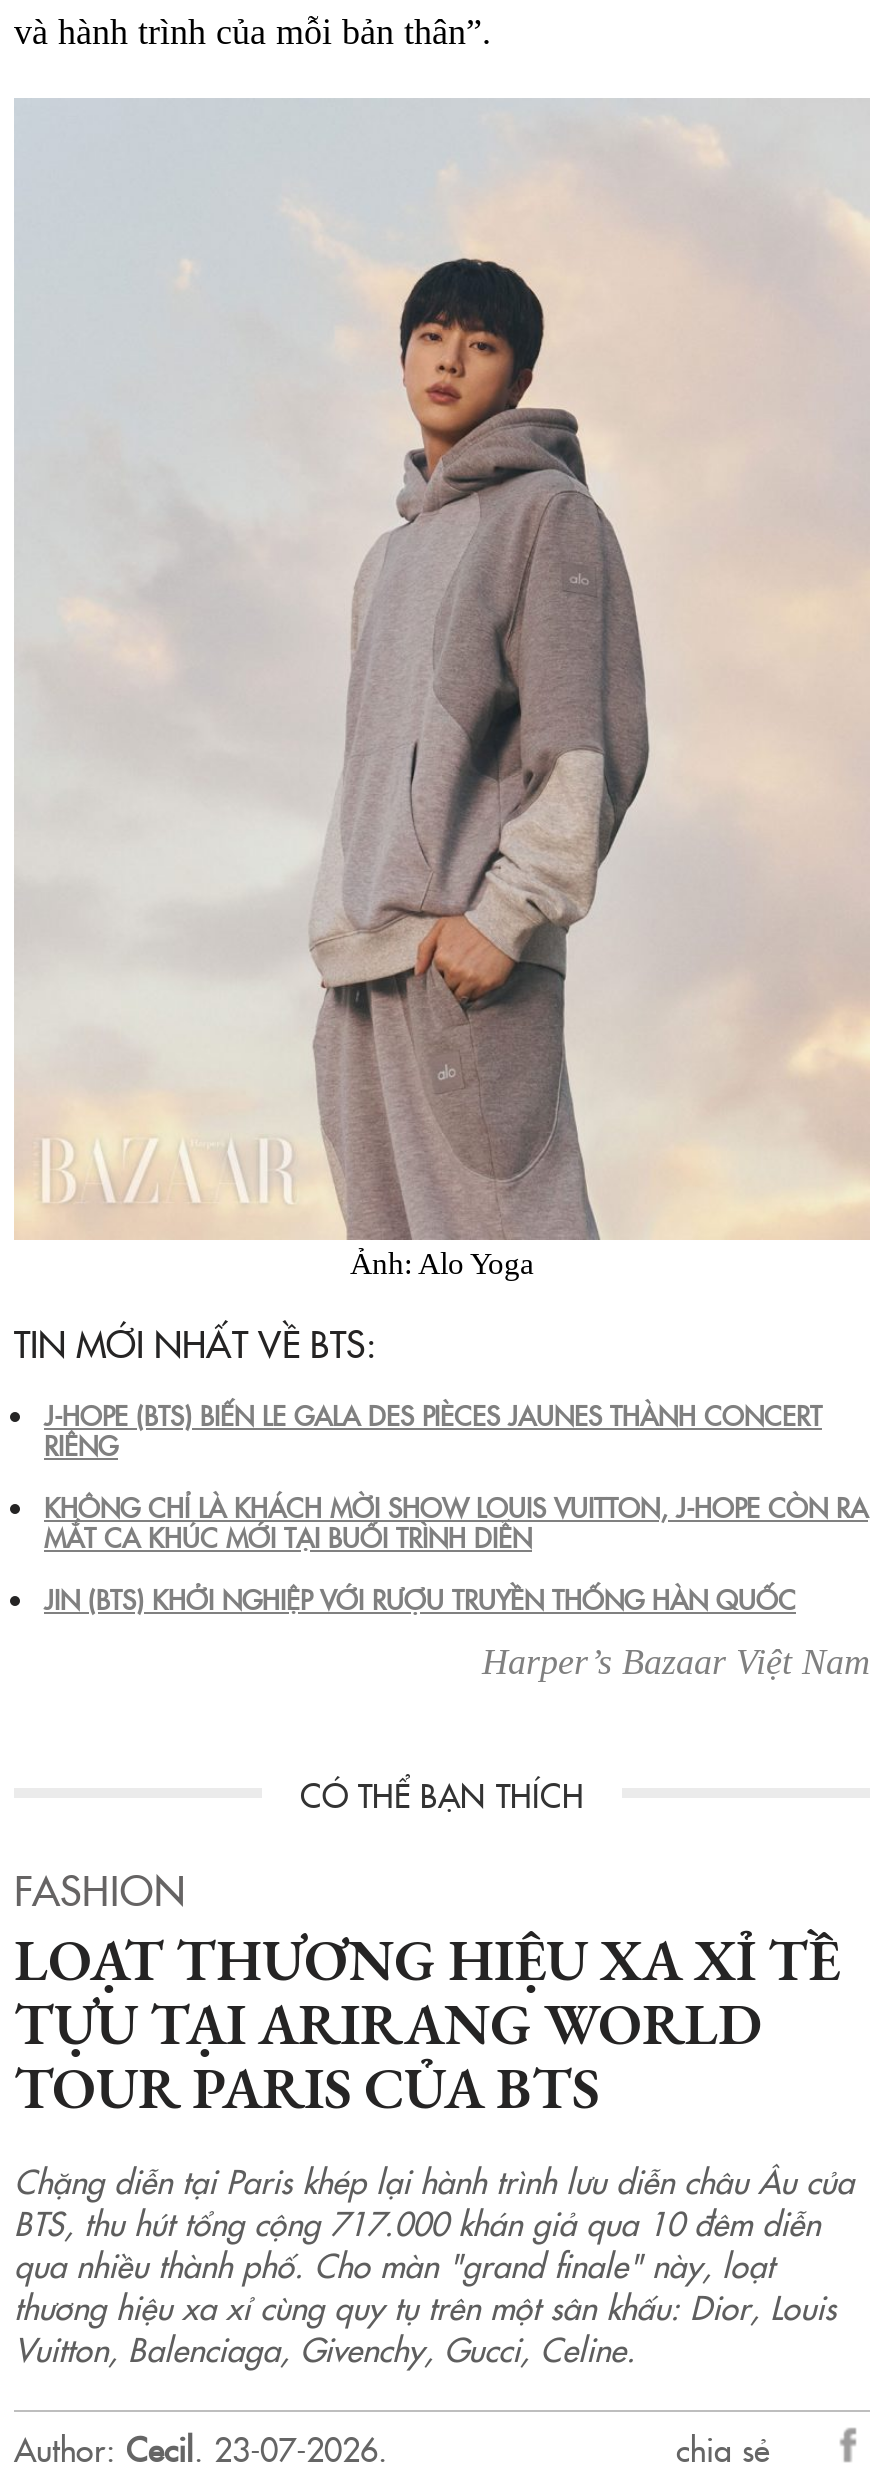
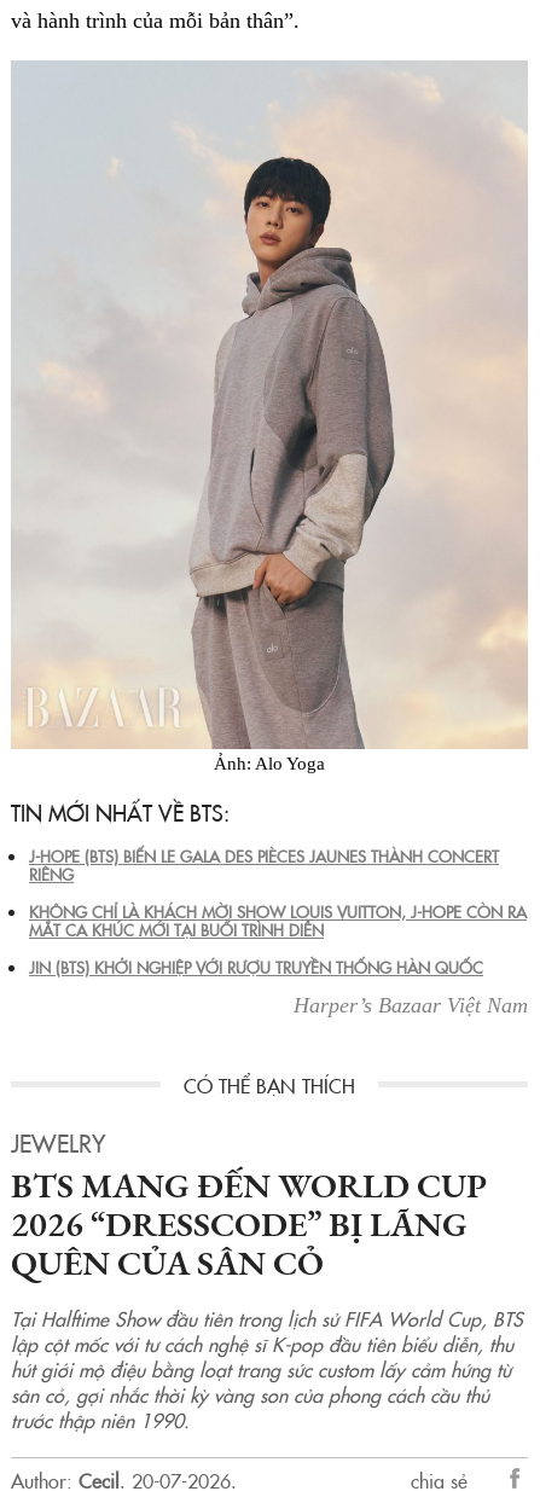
[14,1860,854,2370] FASHION | LOẠT THƯƠNG HIỆU XA XỈ TỀ | TỰU TẠI ARIRANG WORLD | TOUR PARIS CỦA BTS | Chặng diễn tại Paris khép lại hành trình lưu diễn châu Âu của | BTS, thu hút tổng cộng 717.000 khán giả qua 10 đêm diễn | qua nhiều thành phố. Cho màn "grand finale" này, loạt | thương hiệu xa xỉ cùng quy tụ trên một sân khấu: Dior, Louis | Vuitton, Balenciaga, Givenchy, Gucci, Celine. -> [11,1125,523,1433] JEWELRY | BTS MANG ĐẾN WORLD CUP | 2026 “DRESSCODE” BỊ LÃNG | QUÊN CỦA SÂN CỎ | Tại Halftime Show đầu tiên trong lịch sử FIFA World Cup, BTS | lập cột mốc với tư cách nghệ sĩ K-pop đầu tiên biểu diễn, thu | hút giới mộ điệu bằng loạt trang sức custom lấy cảm hứng từ | sân cỏ, gợi nhắc thời kỳ vàng son của phong cách cầu thủ | trước thập niên 1990.
[14,2426,388,2470] Author: Cecil. 23-07-2026. -> [11,1467,237,1493] Author: Cecil. 20-07-2026.

